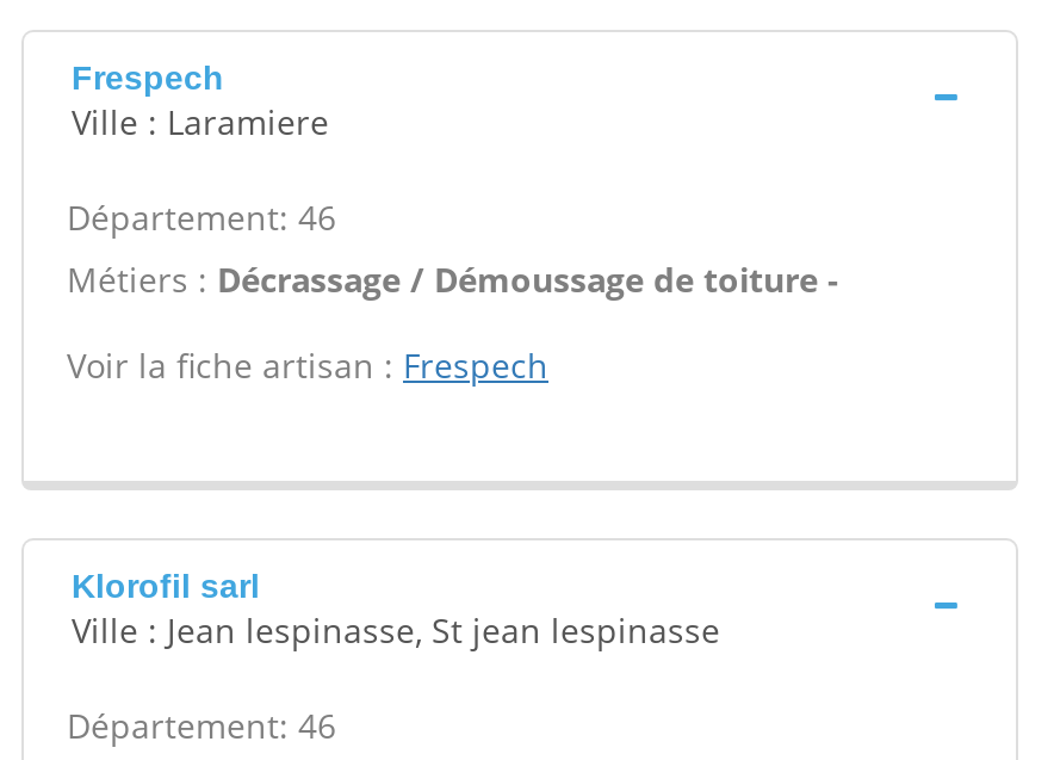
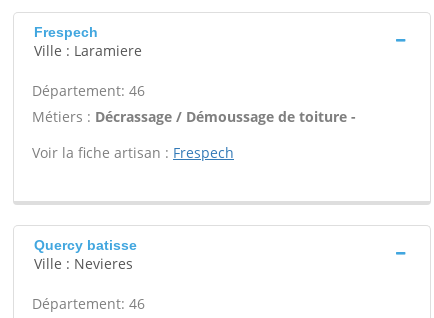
[72,567,720,653] Klorofil sarl | Ville : Jean lespinasse, St jean lespinasse -> [34,237,137,273] Quercy batisse | Ville : Nevieres

